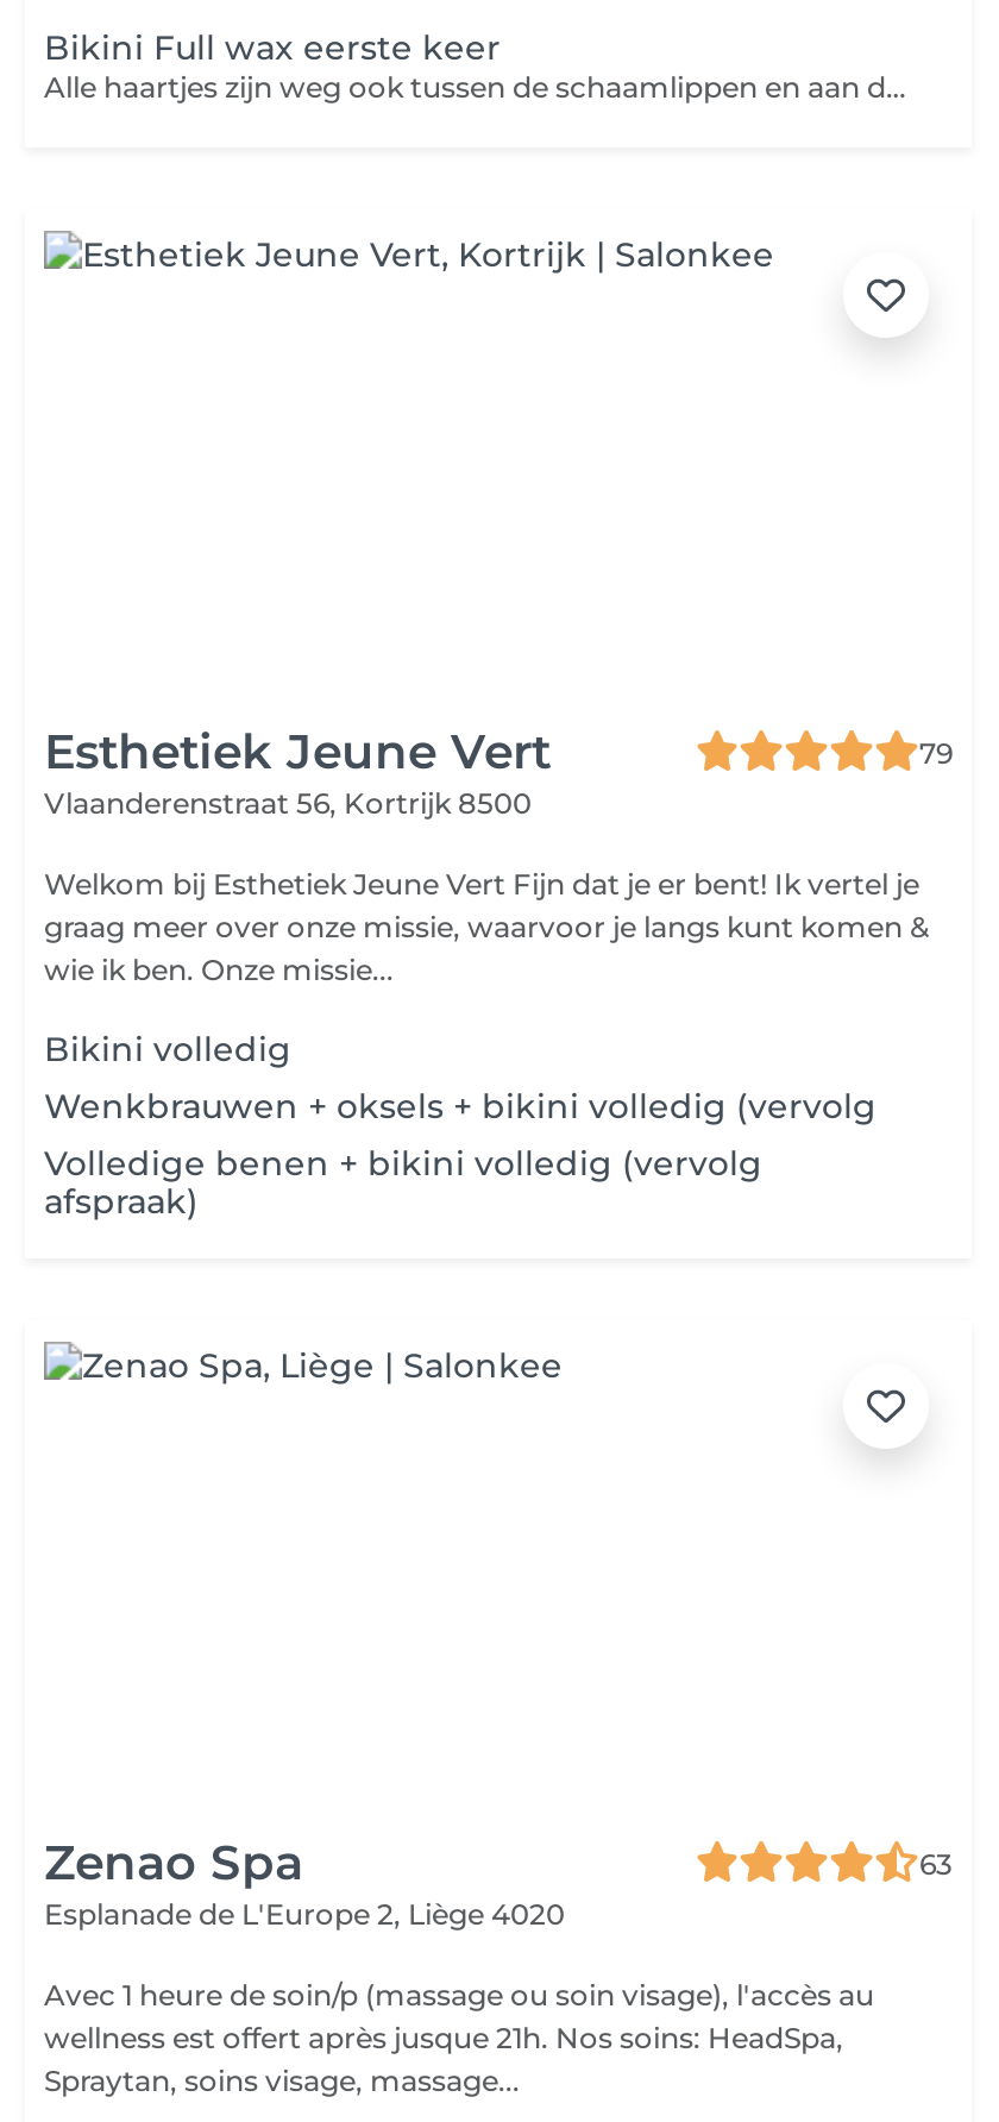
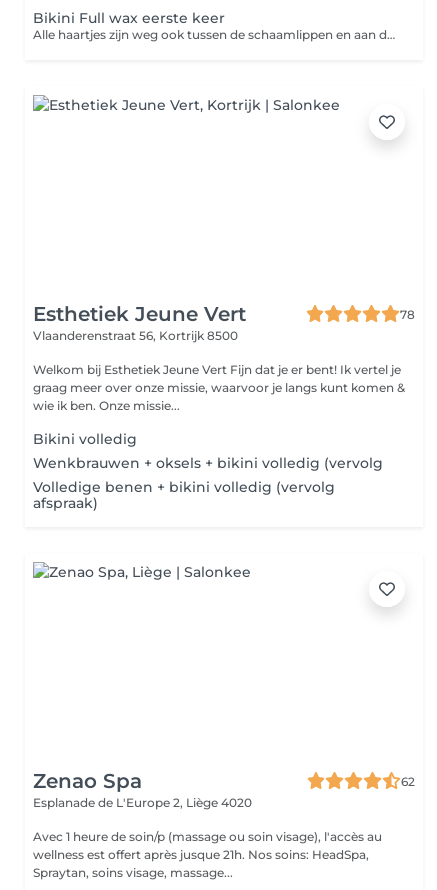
[919,735,953,771] 79 -> [400,307,415,322] 78
[919,1846,953,1882] 63 -> [401,774,415,789] 62

